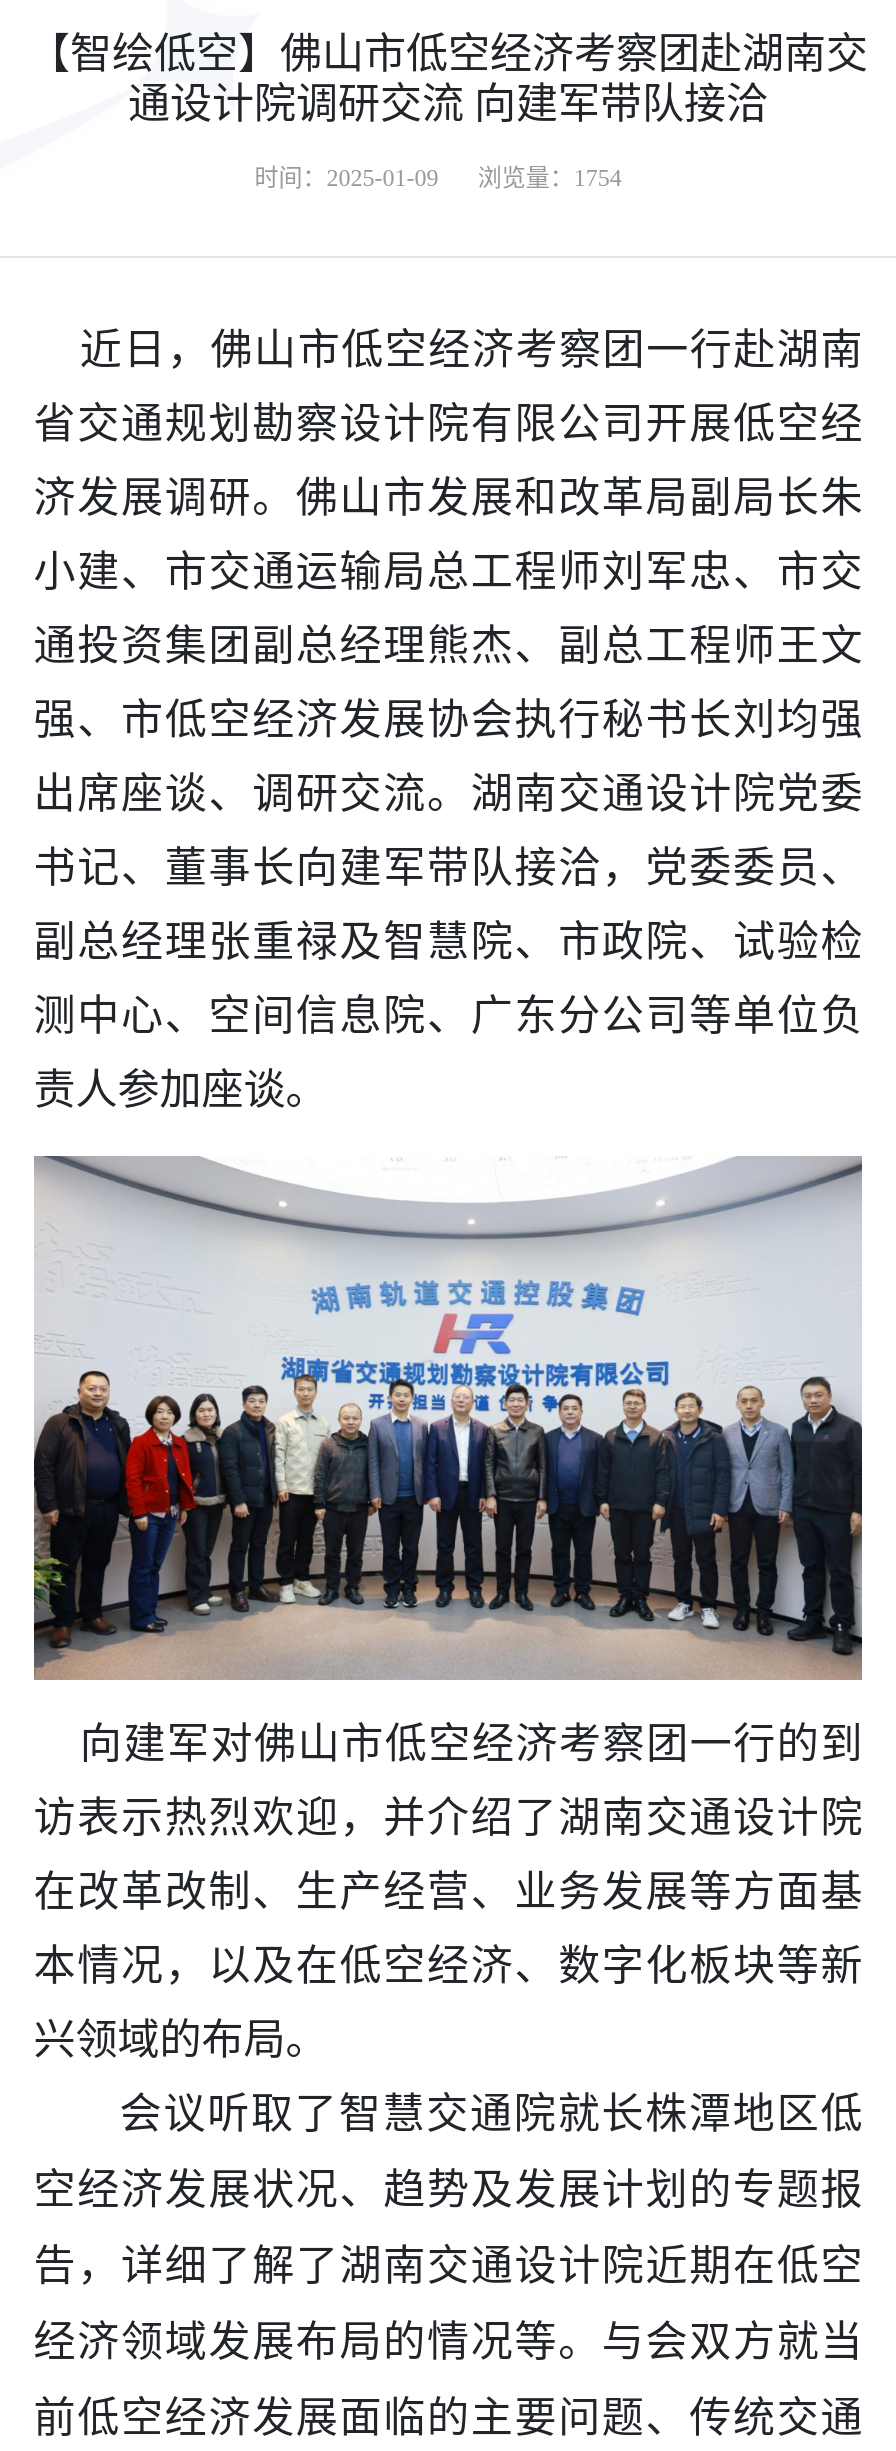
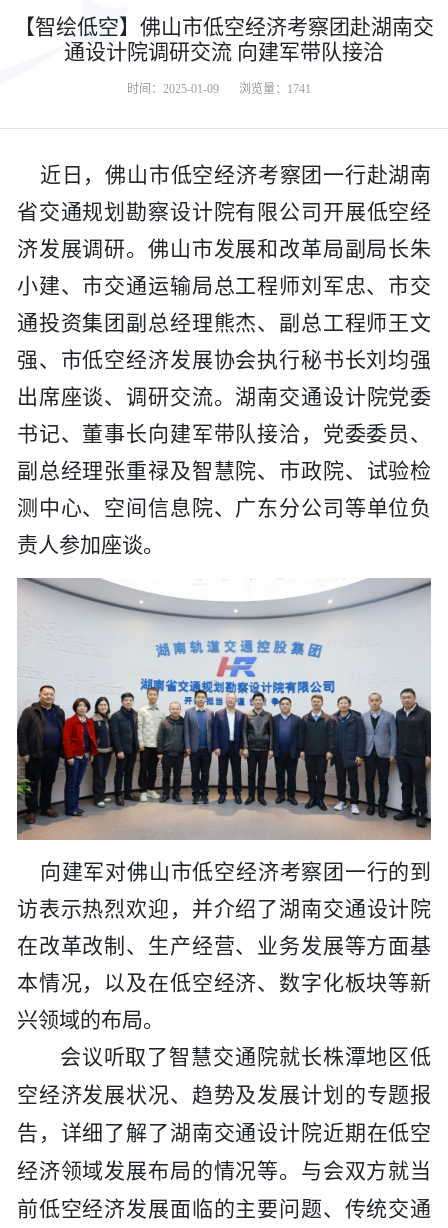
[255,164,622,192] 时间：2025-01-09 浏览量：1754 -> [127,82,311,96] 时间：2025-01-09 浏览量：1741

